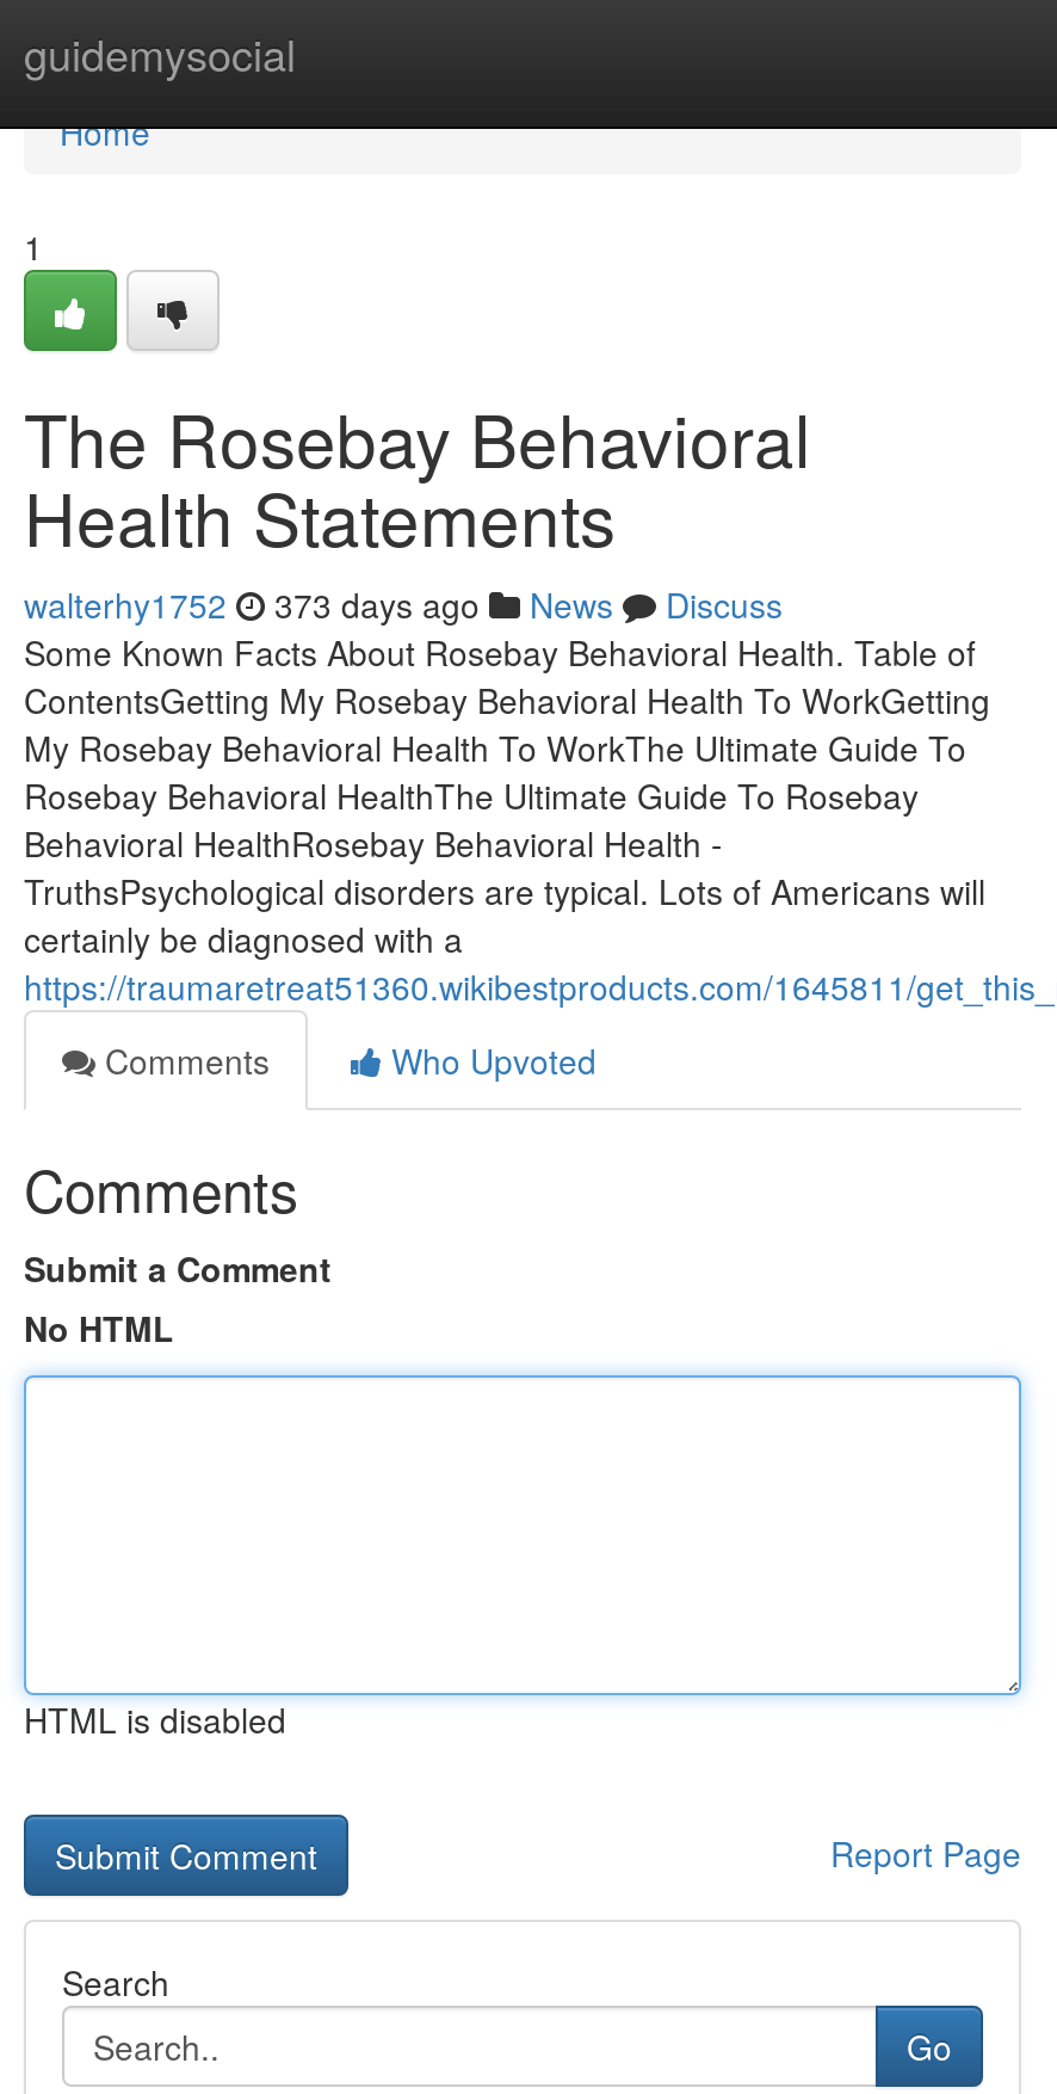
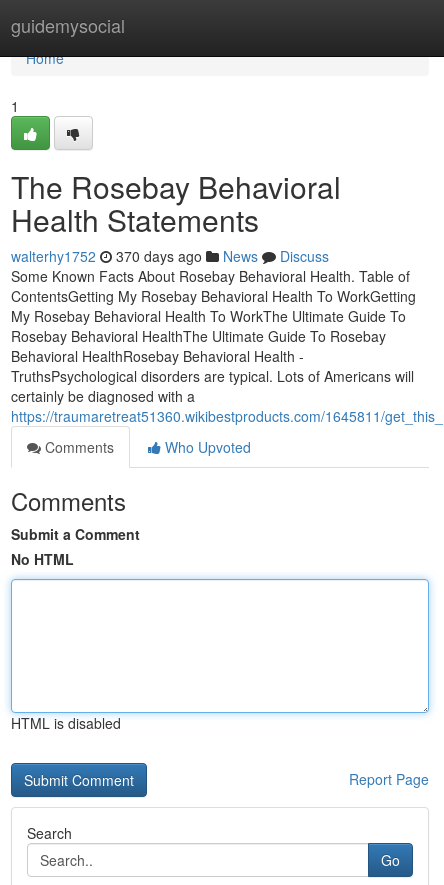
[24,580,783,628] walterhy1752 373 days ago News Discuss -> [11,246,329,266] walterhy1752 370 days ago News Discuss

